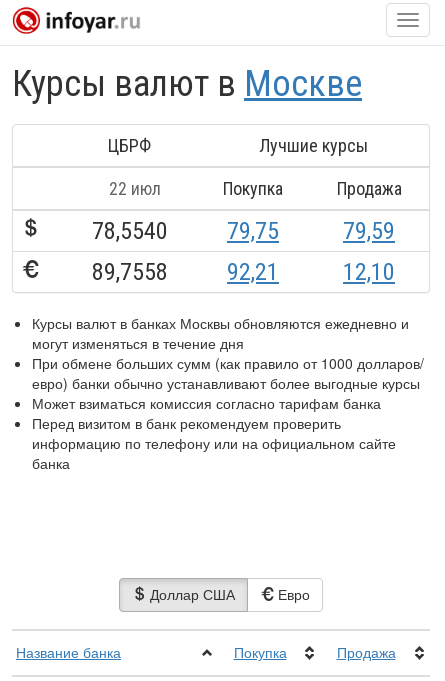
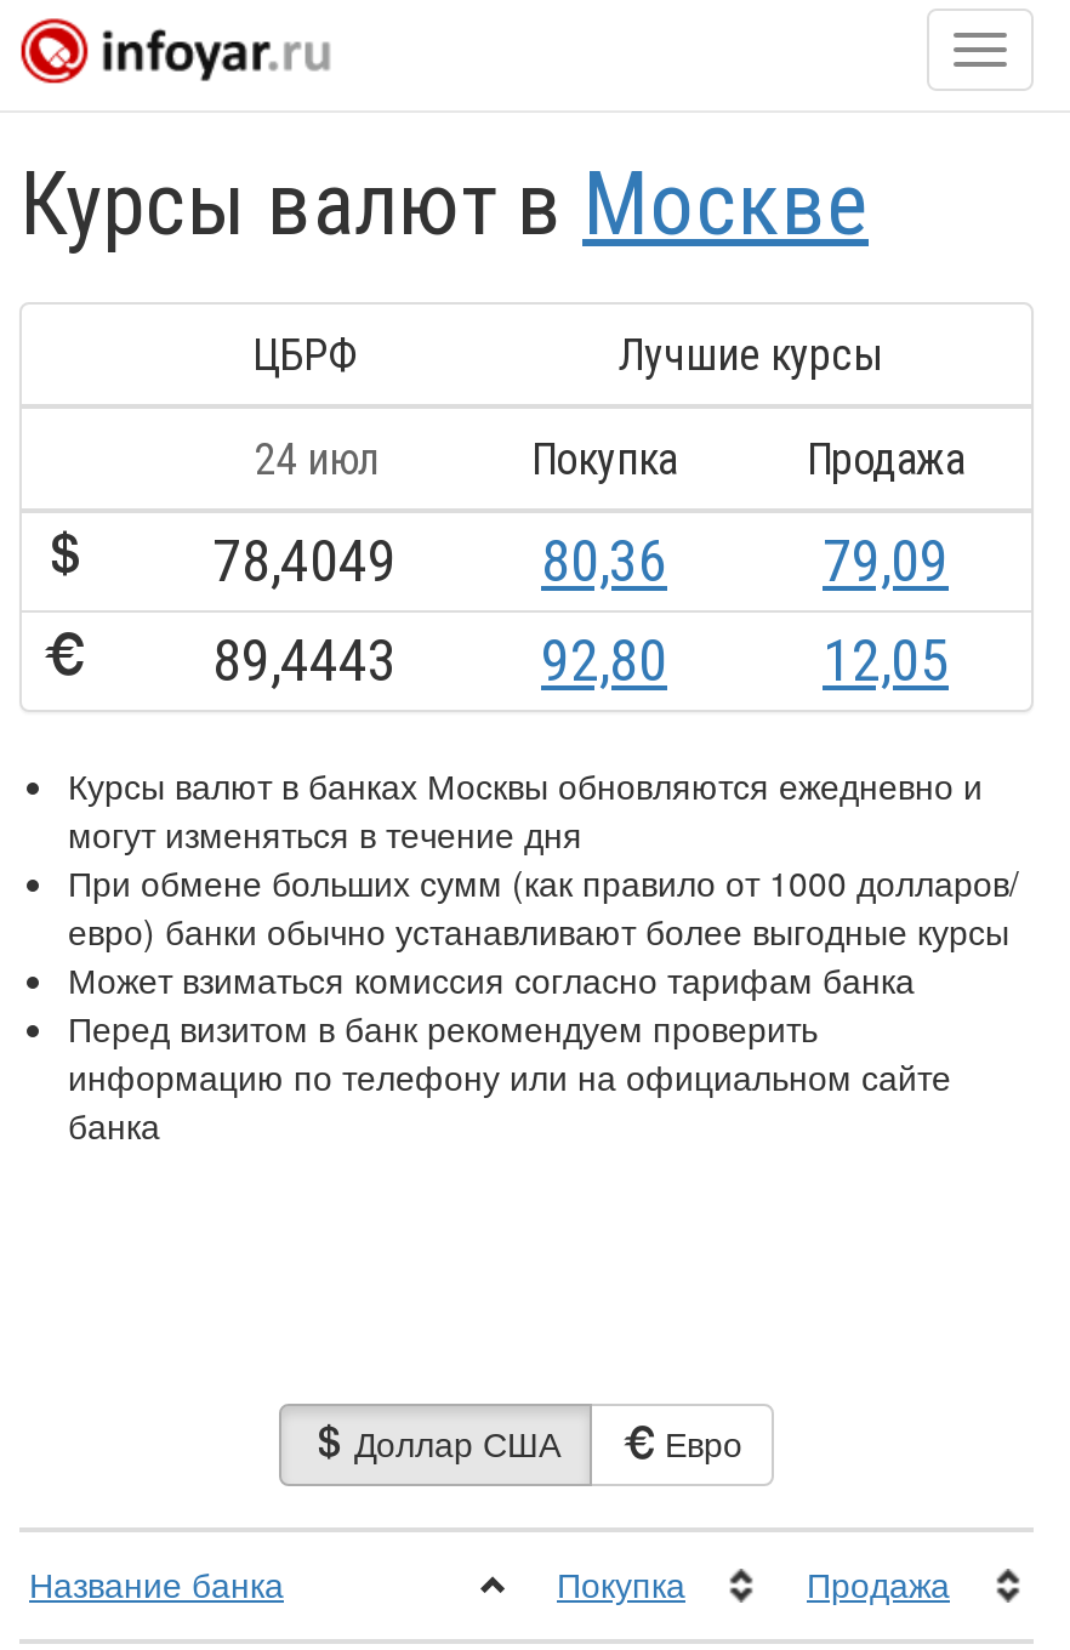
[108,178,160,199] 22 июл -> [254,433,380,484] 24 июл
[91,217,167,245] 78,5540 -> [212,528,397,596] 78,4049
[227,217,279,245] 79,75 -> [541,528,667,596] 80,36
[343,217,395,245] 79,59 -> [823,528,949,596] 79,09
[91,258,167,286] 89,7558 -> [212,627,397,695] 89,4443
[227,258,279,286] 92,21 -> [541,627,667,695] 92,80
[343,258,395,286] 12,10 -> [823,627,949,695] 12,05

